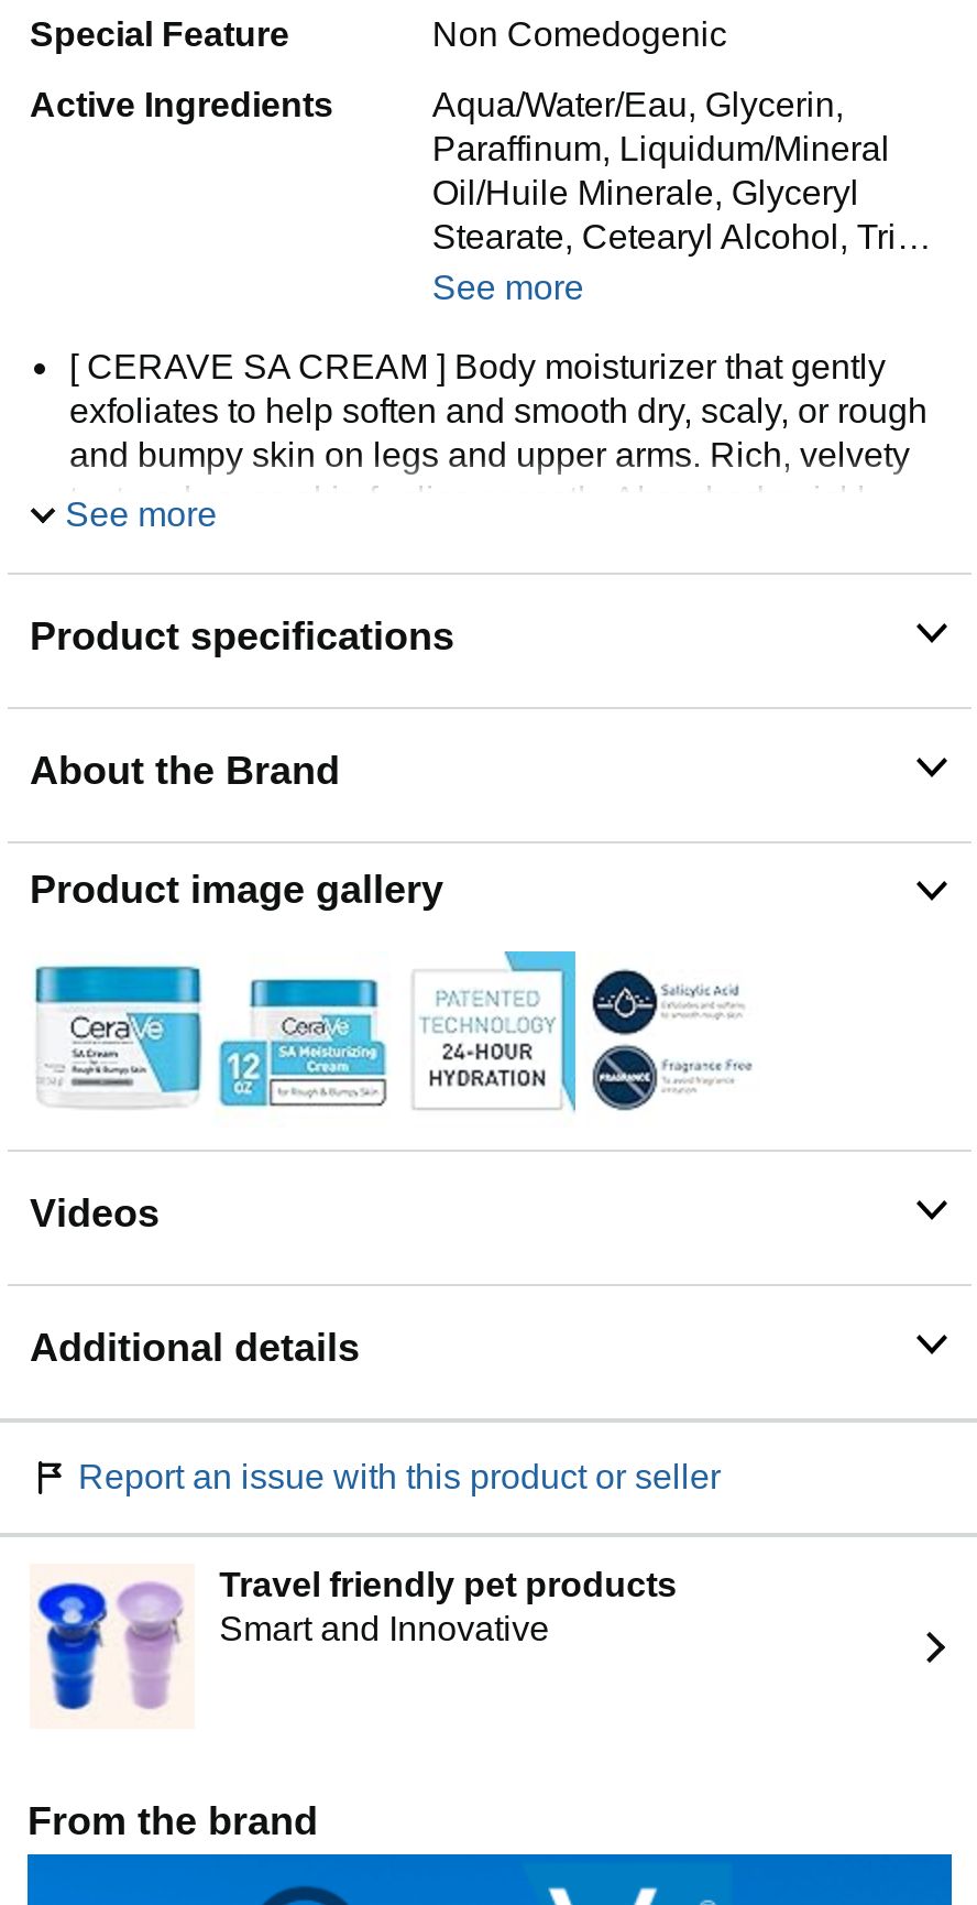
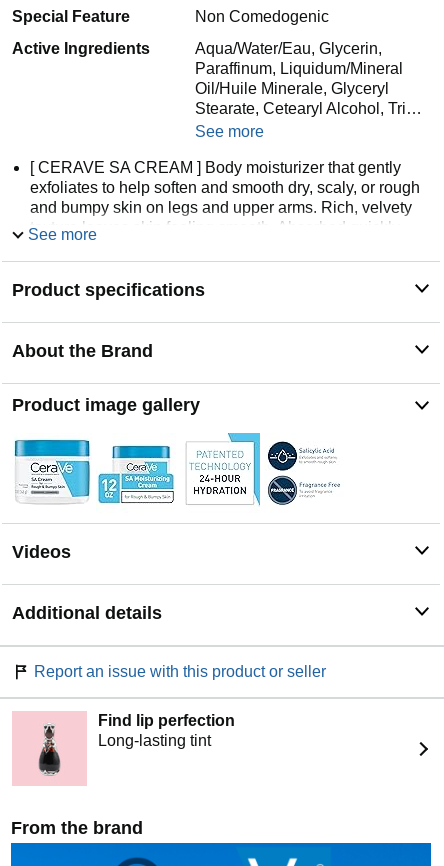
[34,1567,677,1724] [image] | Travel friendly pet products | Smart and Innovative -> [13,712,235,785] [image] | Find lip perfection | Long-lasting tint

